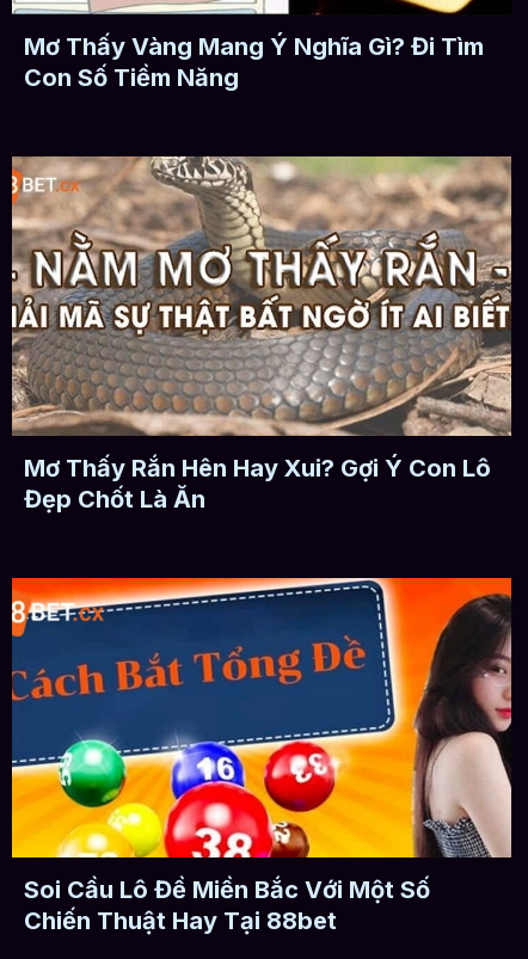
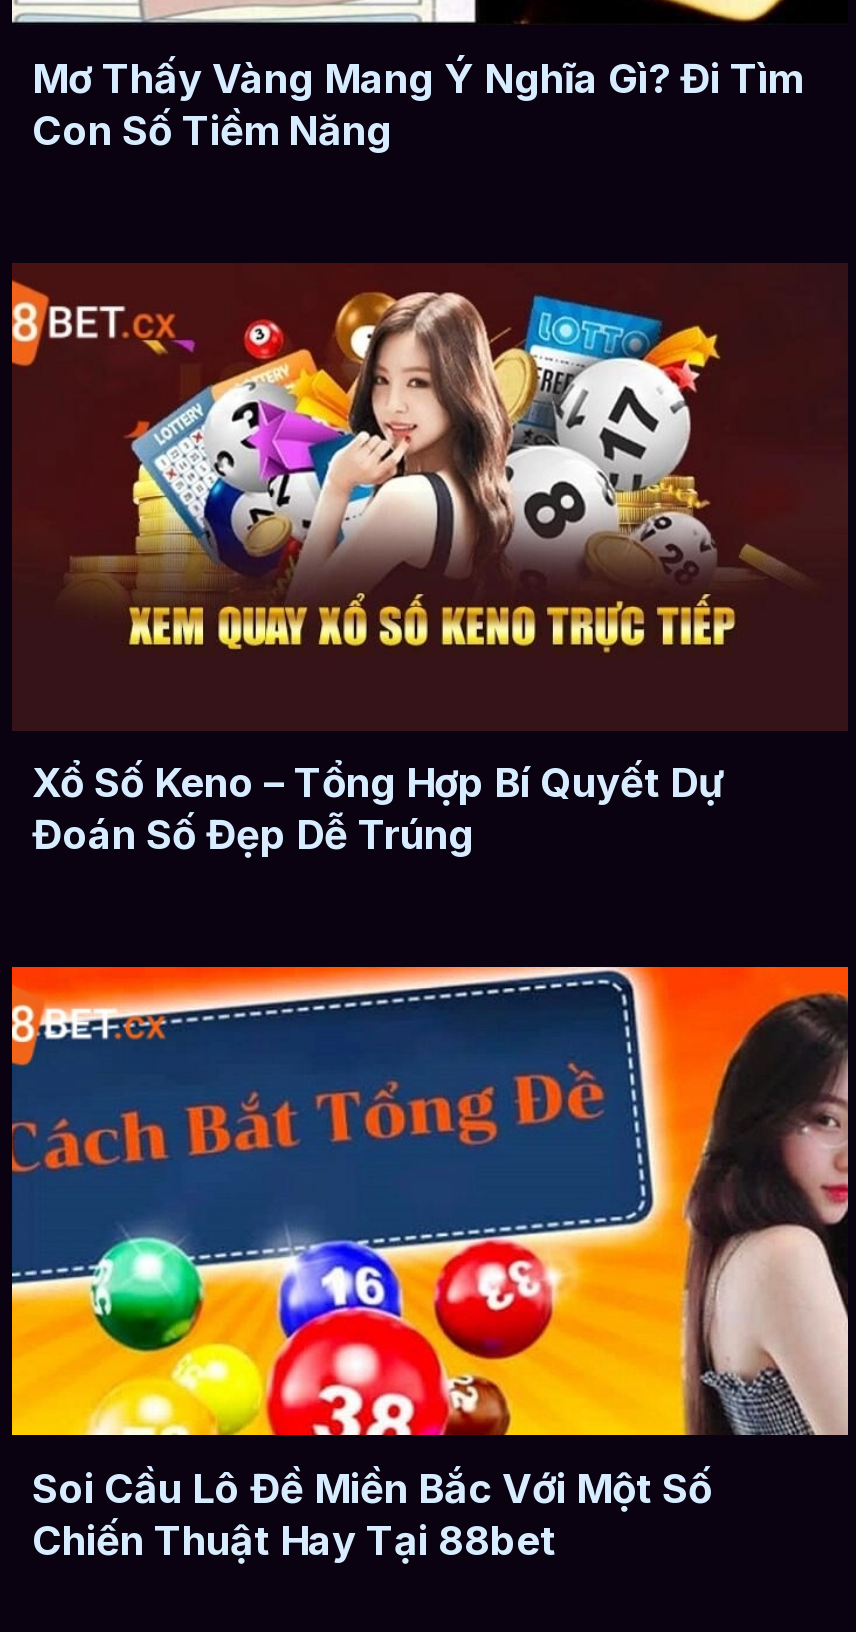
[11,155,512,513] [image] | Mơ Thấy Rắn Hên Hay Xui? Gợi Ý Con Lô | Đẹp Chốt Là Ăn -> [10,262,848,860] [image] | Xổ Số Keno – Tổng Hợp Bí Quyết Dự | Đoán Số Đẹp Dễ Trúng

